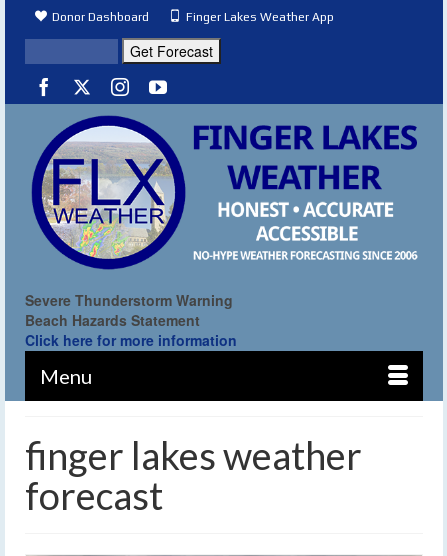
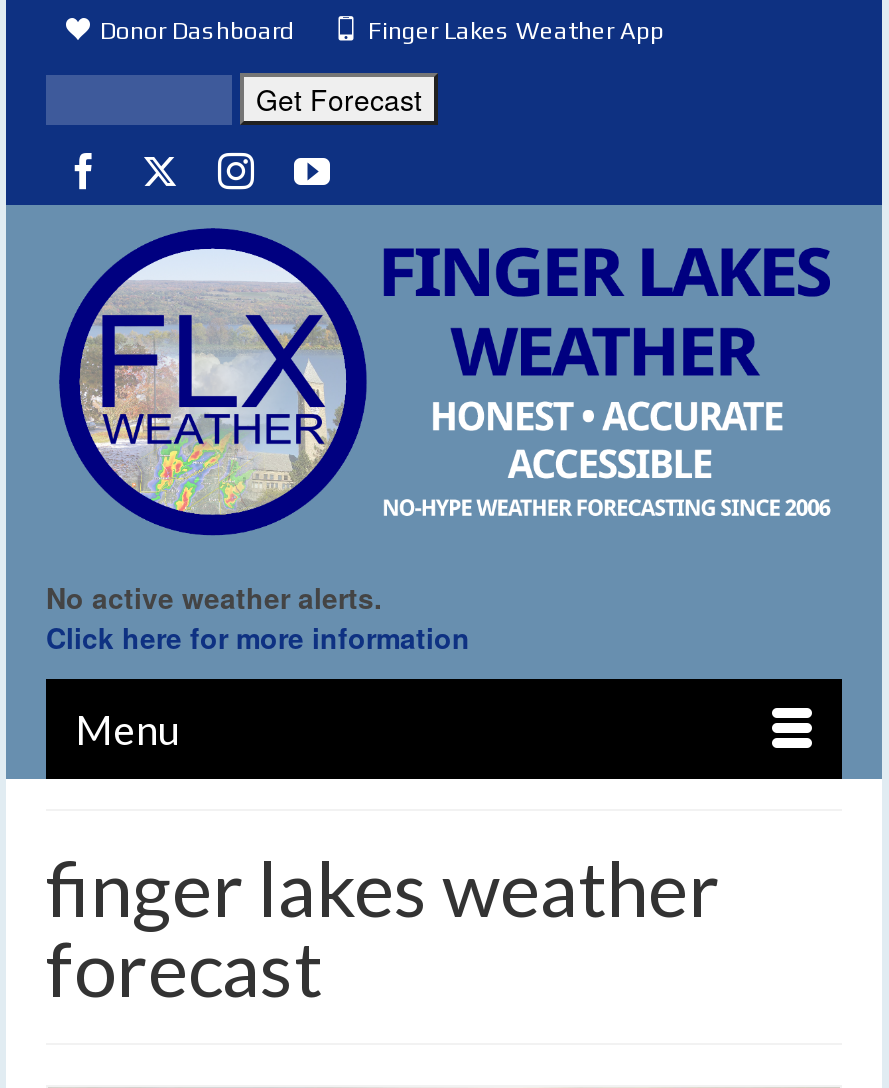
[25,290,233,330] Severe Thunderstorm Warning | Beach Hazards Statement -> [46,577,382,617] No active weather alerts.

